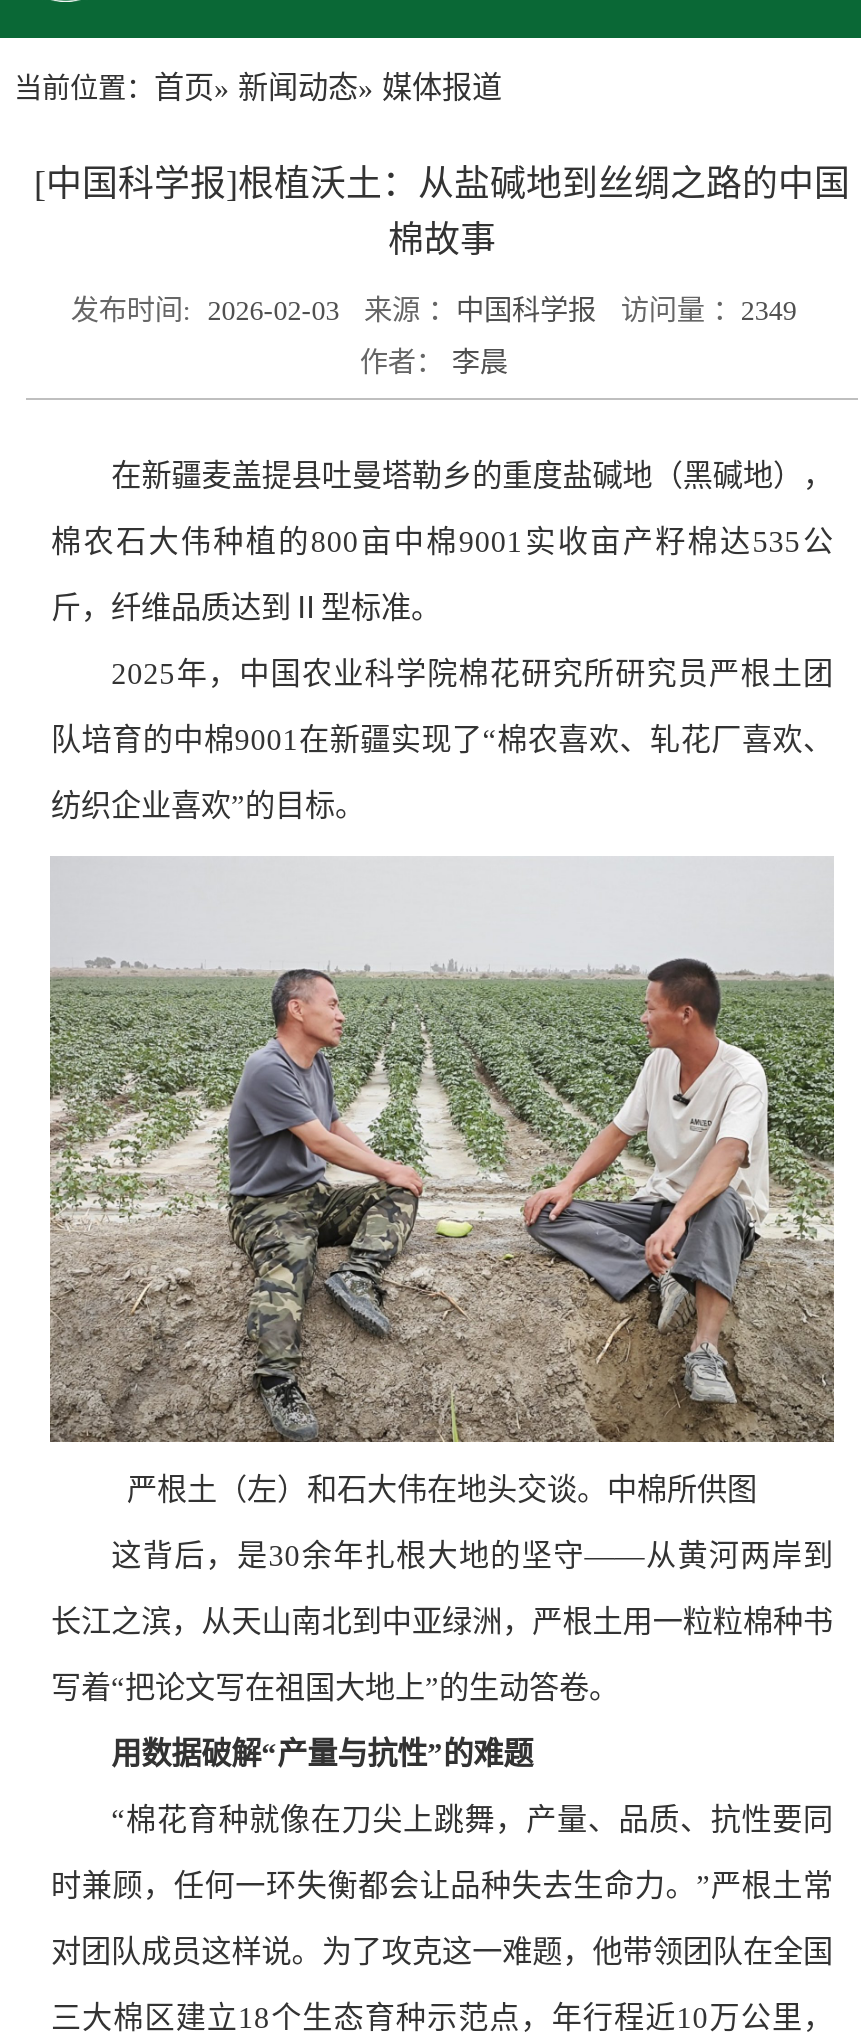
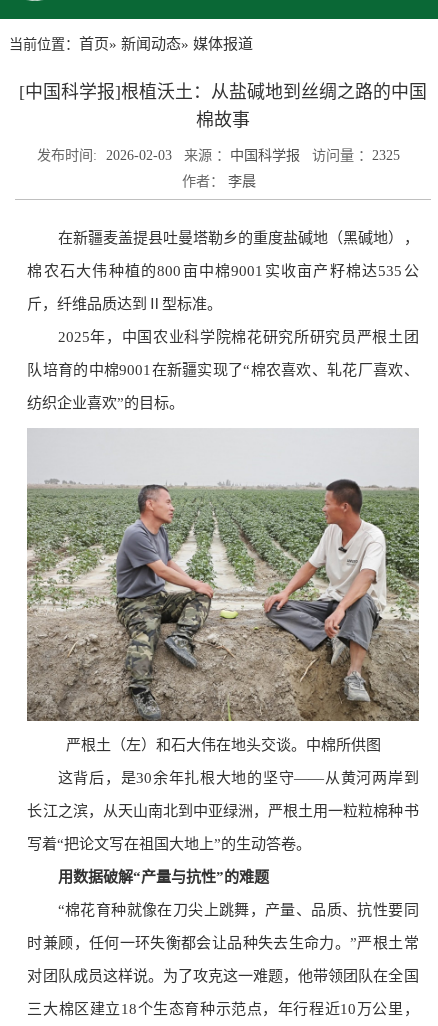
[71,294,797,326] 发布时间: 2026-02-03 来源 ：中国科学报 访问量 ：2349 -> [37,147,400,163] 发布时间: 2026-02-03 来源 ：中国科学报 访问量 ：2325

